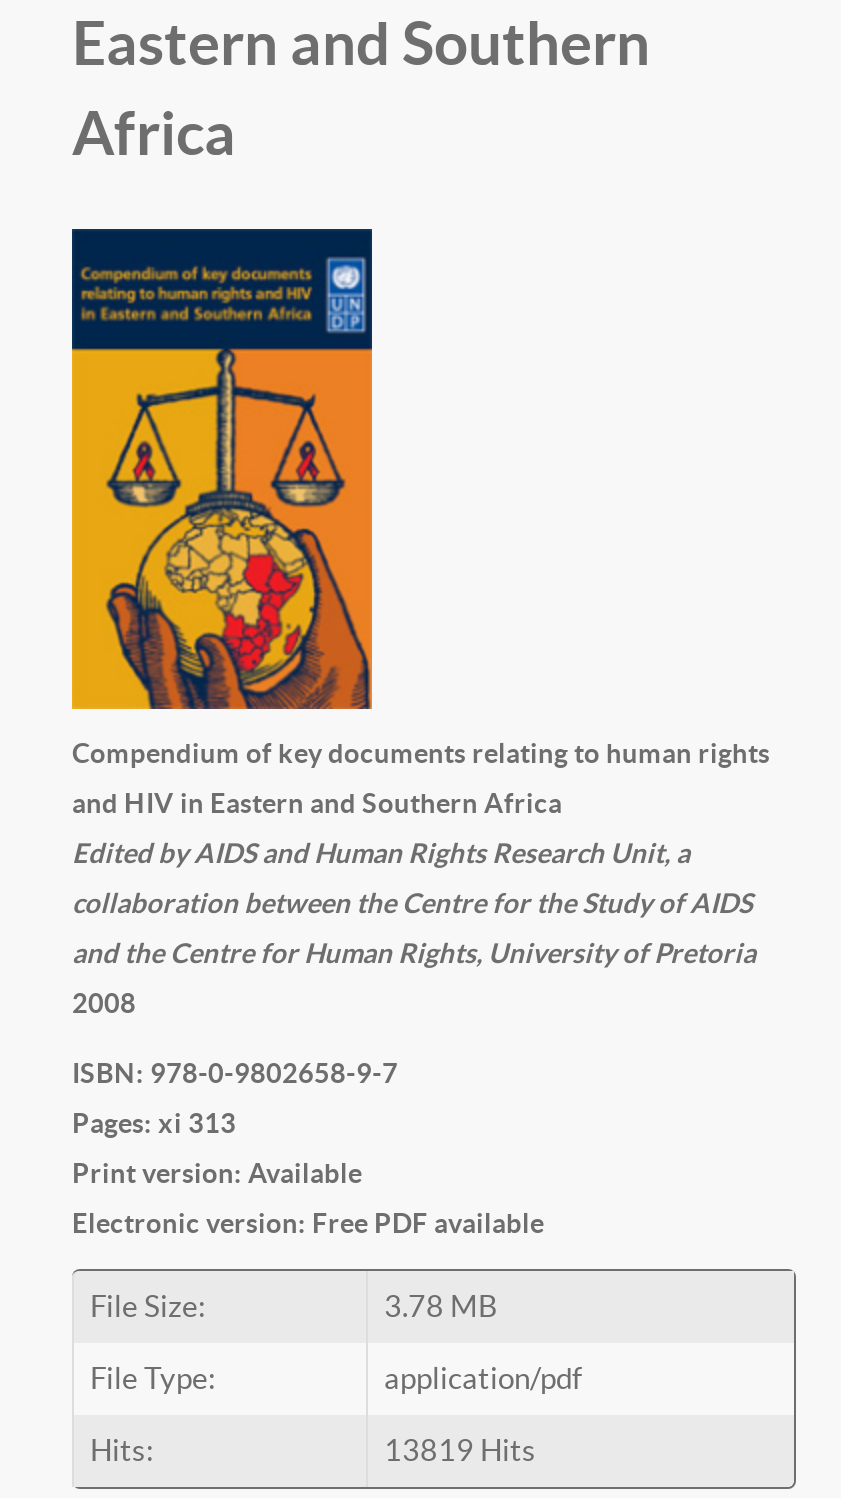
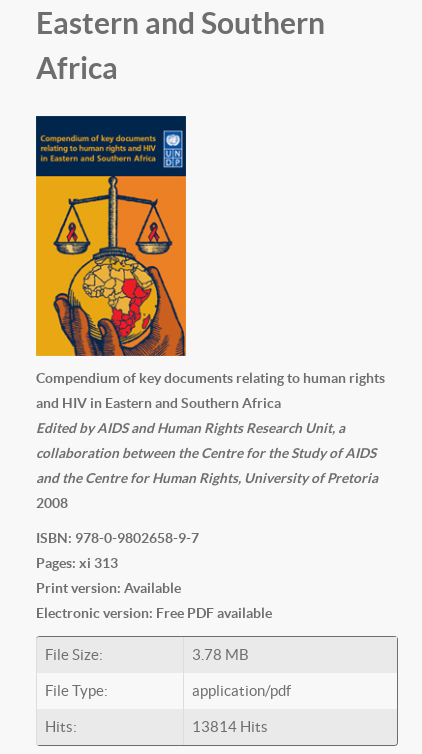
[384,1433,536,1467] 13819 Hits -> [192,718,268,735] 13814 Hits

